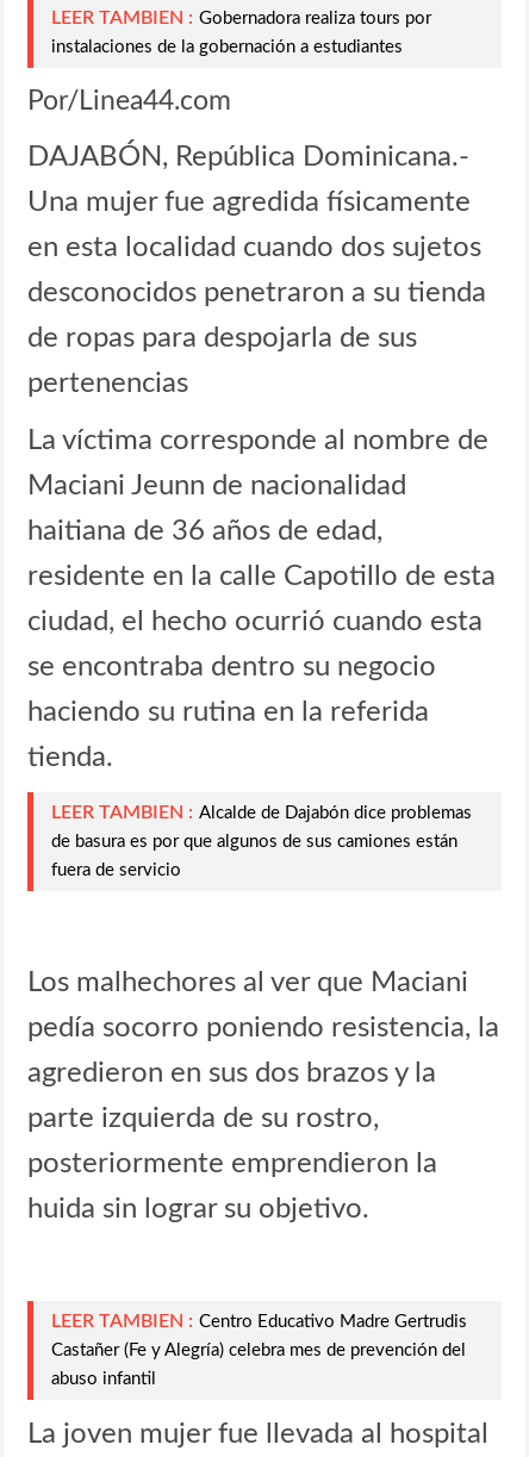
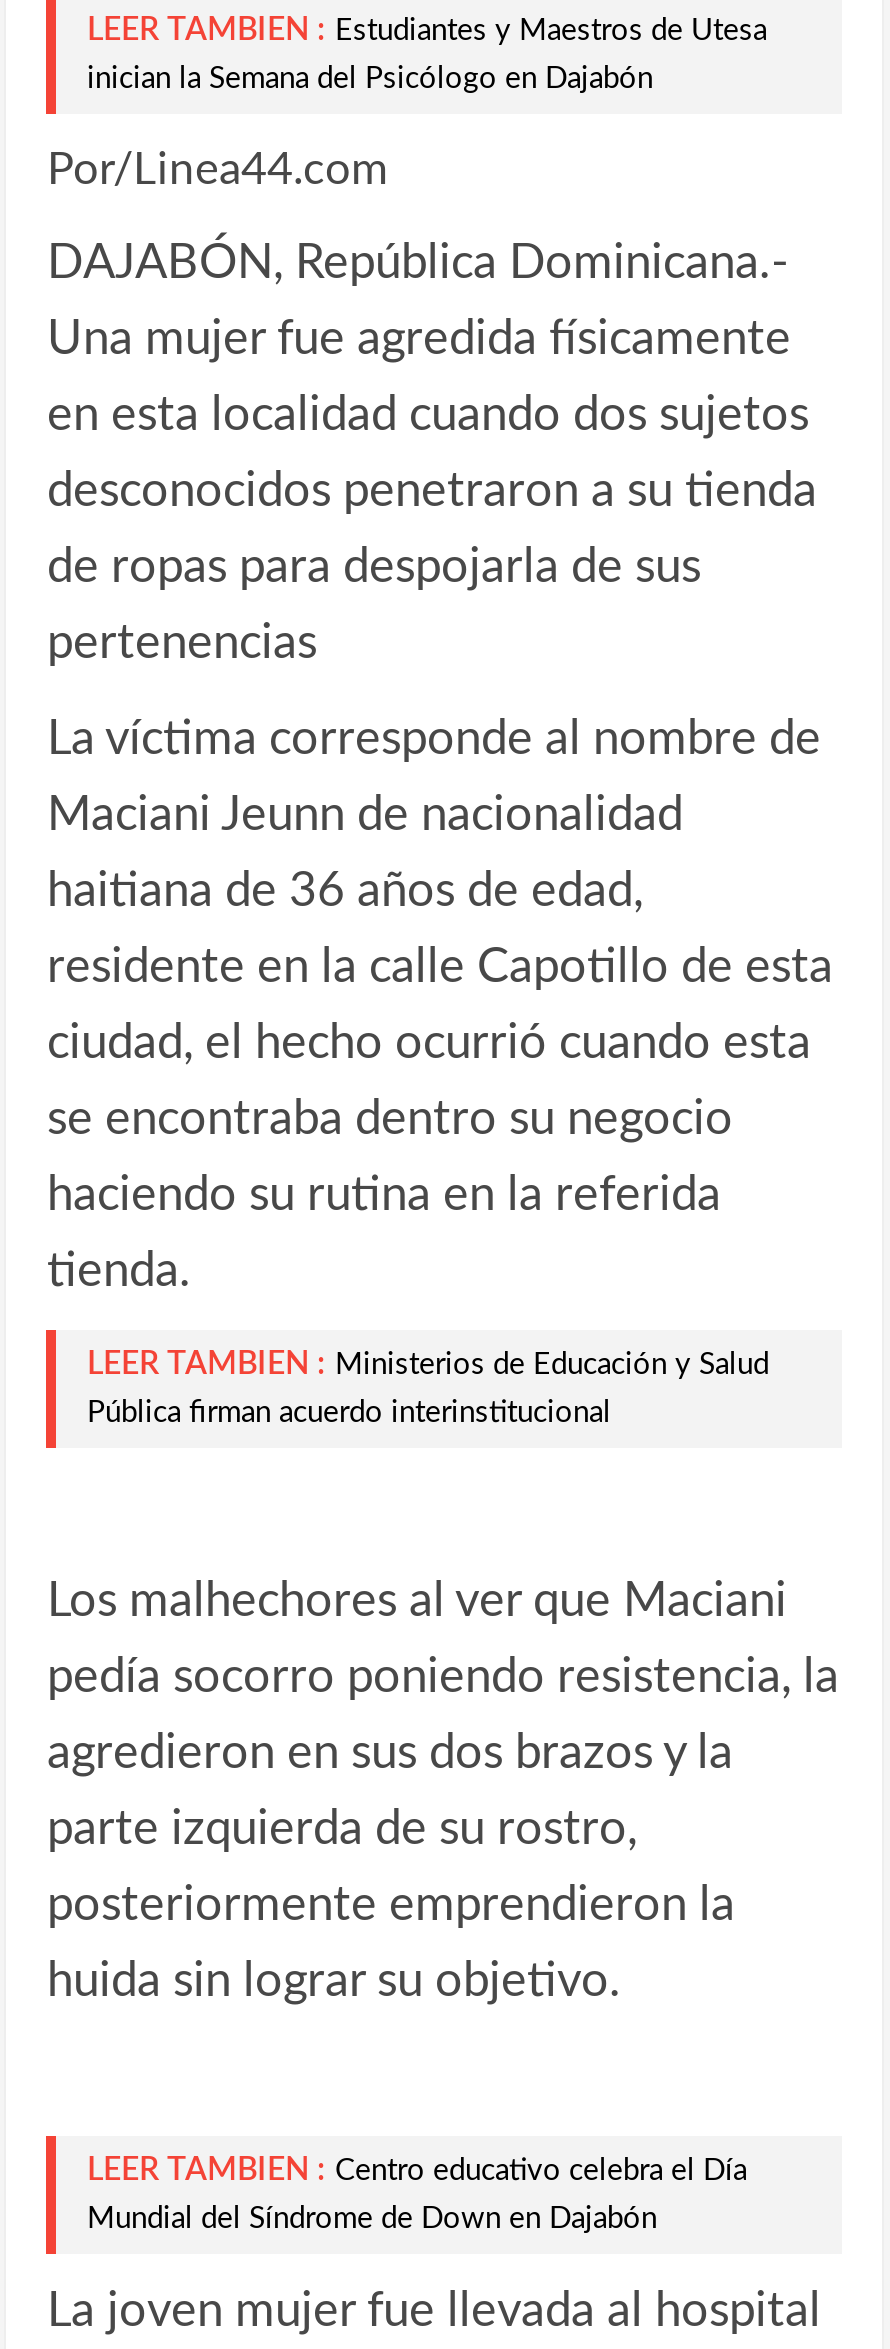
[52,8,432,27] LEER TAMBIEN : Gobernadora realiza tours por -> [87,14,767,46] LEER TAMBIEN : Estudiantes y Maestros de Utesa
[52,38,403,56] instalaciones de la gobernación a estudiantes -> [87,64,653,94] inician la Semana del Psicólogo en Dajabón
[52,803,472,879] LEER TAMBIEN : Alcalde de Dajabón dice problemas | de basura es por que algunos de sus camiones están | fuera de servicio -> [87,1348,769,1428] LEER TAMBIEN : Ministerios de Educación y Salud | Pública firman acuerdo interinstitucional
[52,1312,468,1388] LEER TAMBIEN : Centro Educativo Madre Gertrudis | Castañer (Fe y Alegría) celebra mes de prevención del | abuso infantil -> [87,2154,747,2234] LEER TAMBIEN : Centro educativo celebra el Día | Mundial del Síndrome de Down en Dajabón

